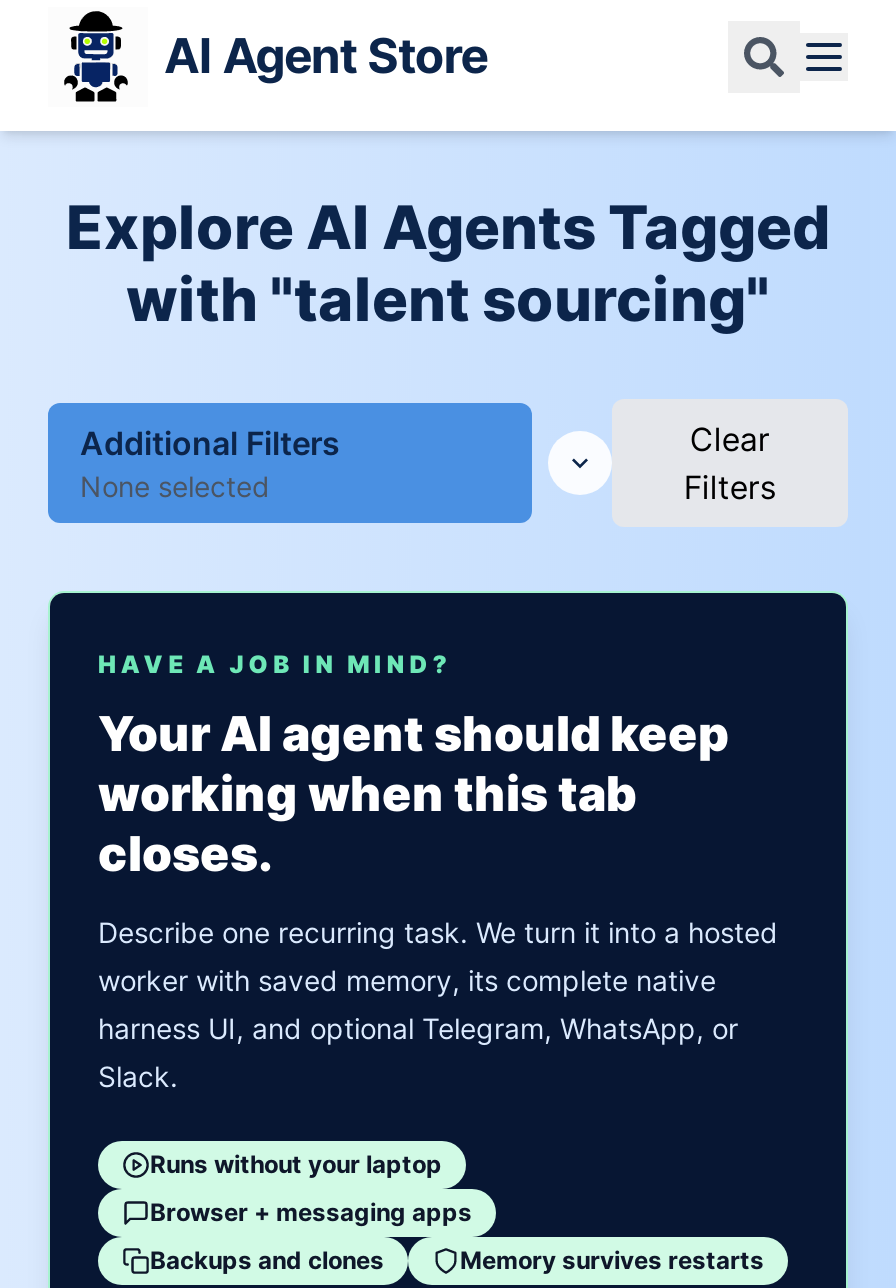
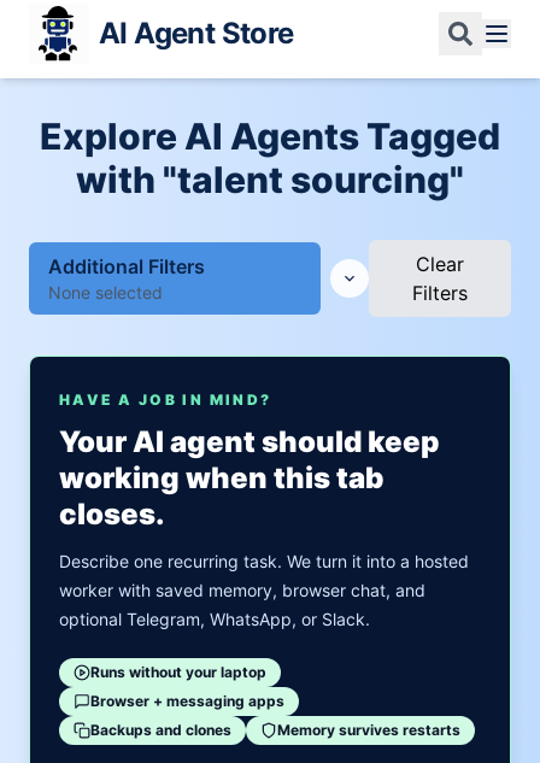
[98,963,738,1093] worker with saved memory, its complete native | harness UI, and optional Telegram, WhatsApp, or | Slack. -> [59,580,425,629] worker with saved memory, browser chat, and | optional Telegram, WhatsApp, or Slack.

